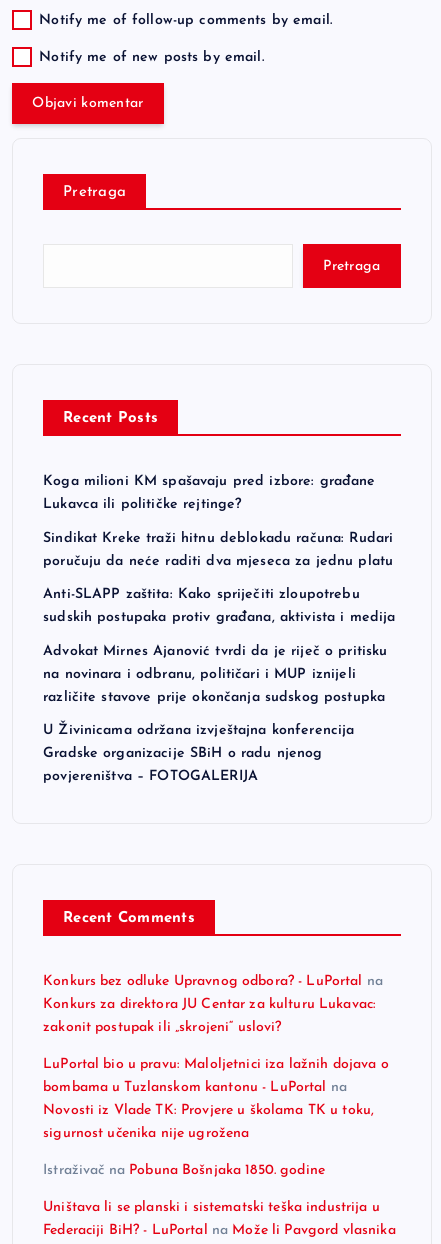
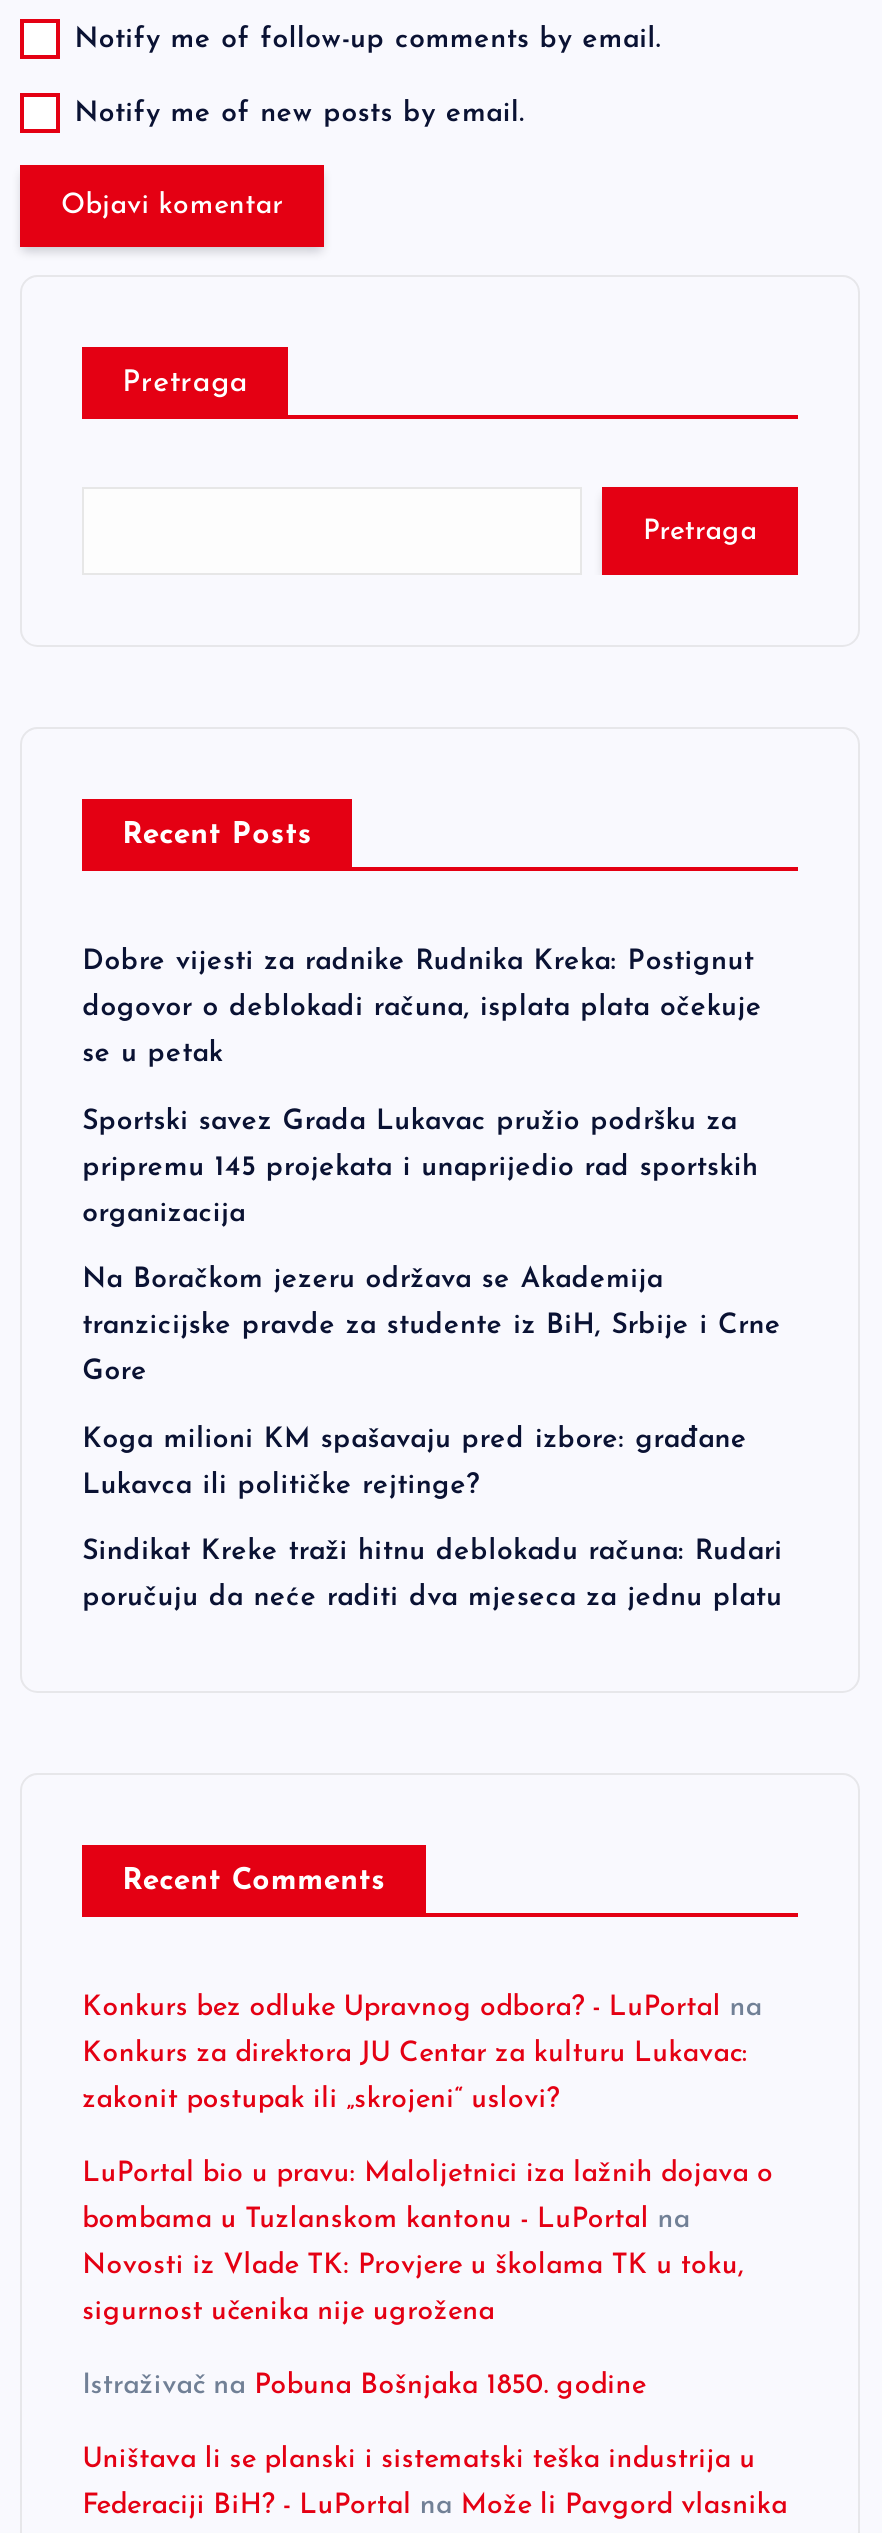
none -> [82,947,781,1387] Dobre vijesti za radnike Rudnika Kreka: Postignut | dogovor o deblokadi računa, isplata plata očekuje | se u petak | Sportski savez Grada Lukavac pružio podršku za | pripremu 145 projekata i unaprijedio rad sportskih | organizacija | Na Boračkom jezeru održava se Akademija | tranzicijske pravde za studente iz BiH, Srbije i Crne | Gore
moved [43,474,393,569] -> [82,1424,783,1613]: Koga milioni KM spašavaju pred izbore: građane | Lukavca ili političke rejtinge? | Sindikat Kreke traži hitnu deblokadu računa: Rudari | poručuju da neće raditi dva mjeseca za jednu platu
[43,587,395,784] Anti-SLAPP zaštita: Kako spriječiti zloupotrebu | sudskih postupaka protiv građana, aktivista i medija | Advokat Mirnes Ajanović tvrdi da je riječ o pritisku | na novinara i odbranu, političari i MUP iznijeli | različite stavove prije okončanja sudskog postupka | U Živinicama održana izvještajna konferencija | Gradske organizacije SBiH o radu njenog | povjereništva – FOTOGALERIJA -> none

